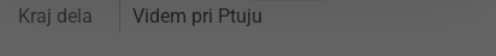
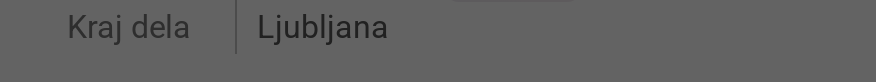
[132,5,262,28] Videm pri Ptuju -> [257,9,389,47] Ljubljana

